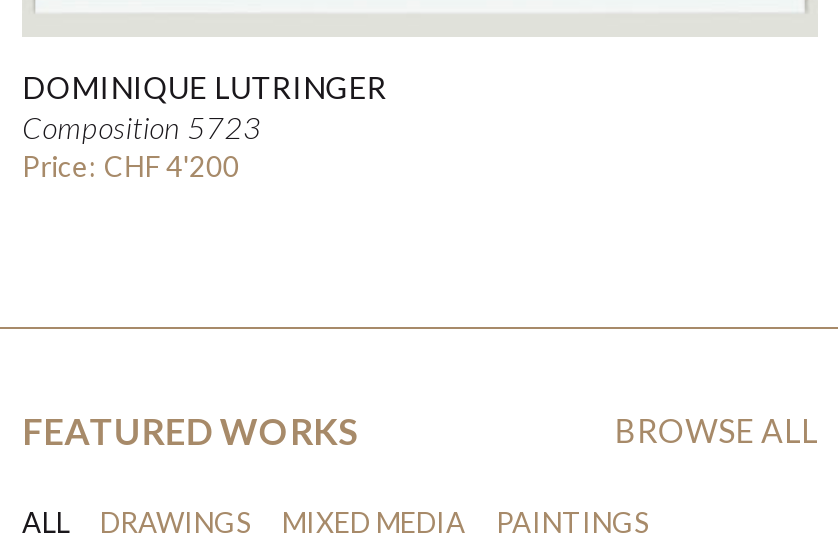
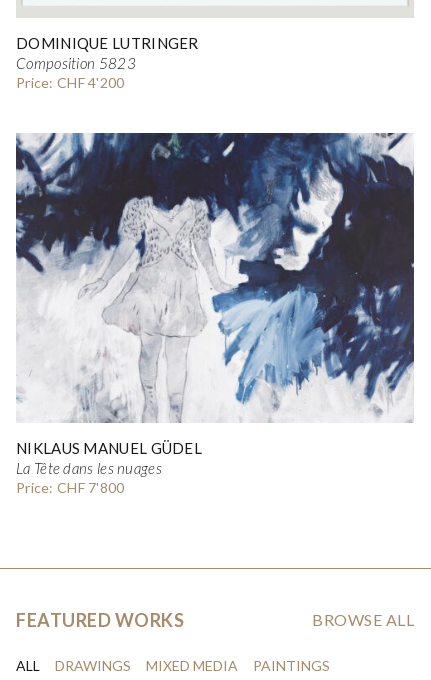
[22,108,262,144] Composition 5723 -> [16,54,136,72] Composition 5823
none -> [15,132,415,496] [image] | NIKLAUS MANUEL GÜDEL | La Tête dans les nuages | Price: CHF 7'800

